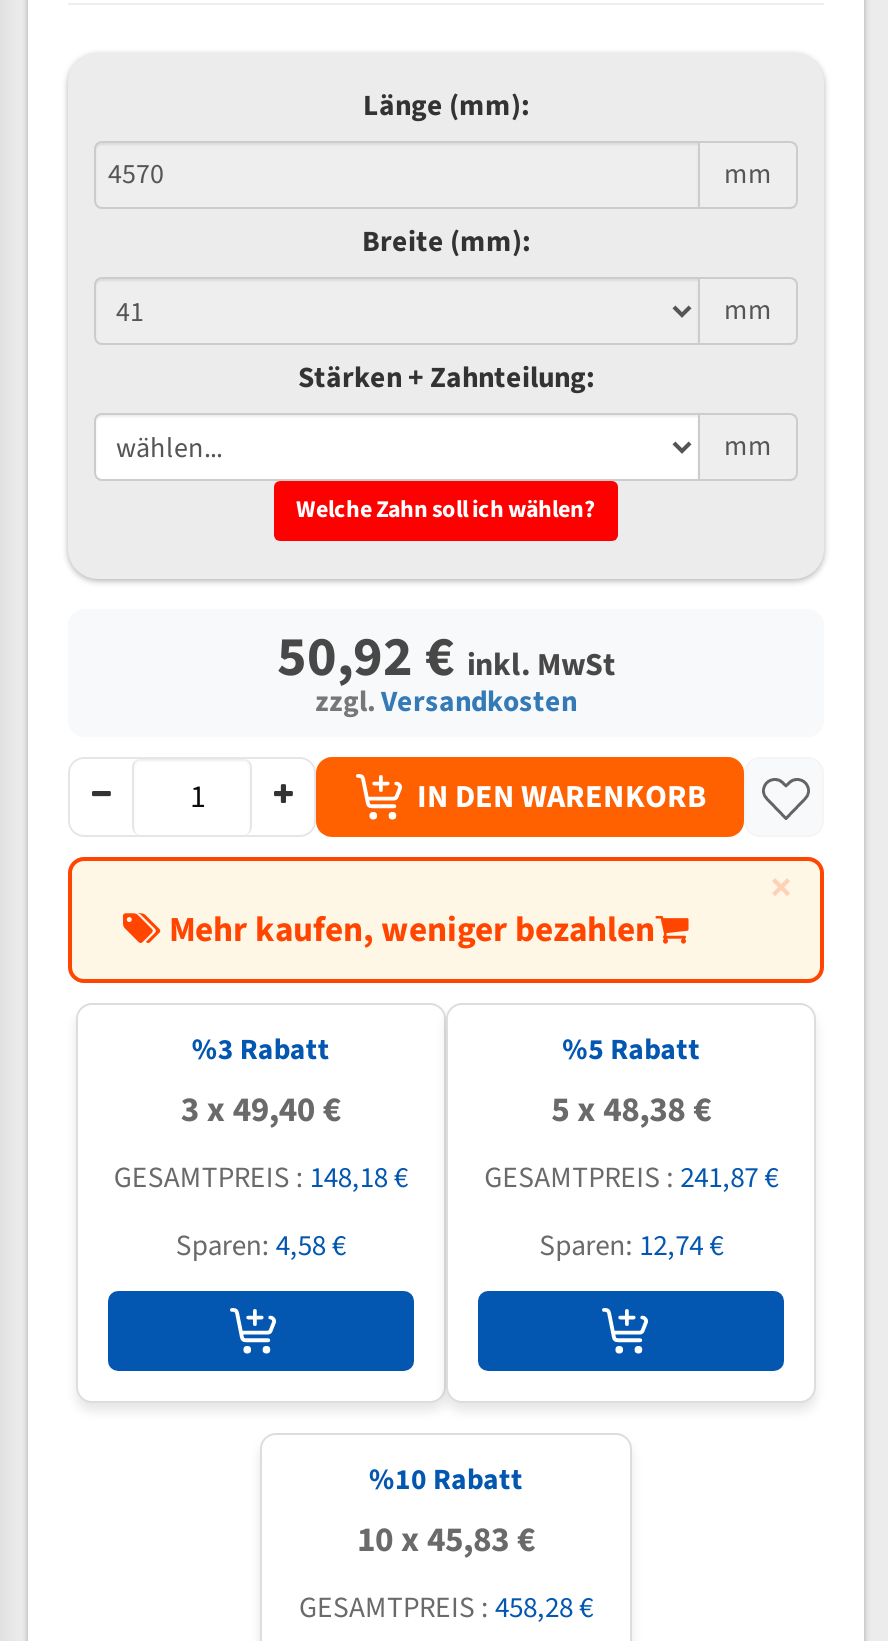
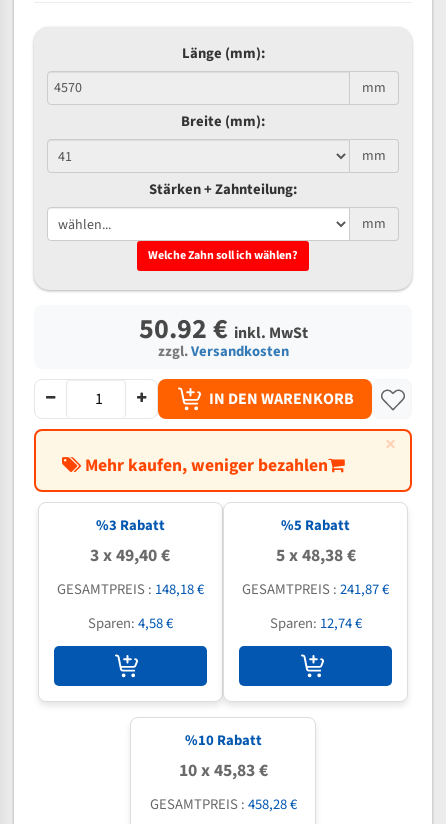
[277,617,615,697] 50,92 € inkl. MwSt -> [138,309,307,349] 50.92 € inkl. MwSt

